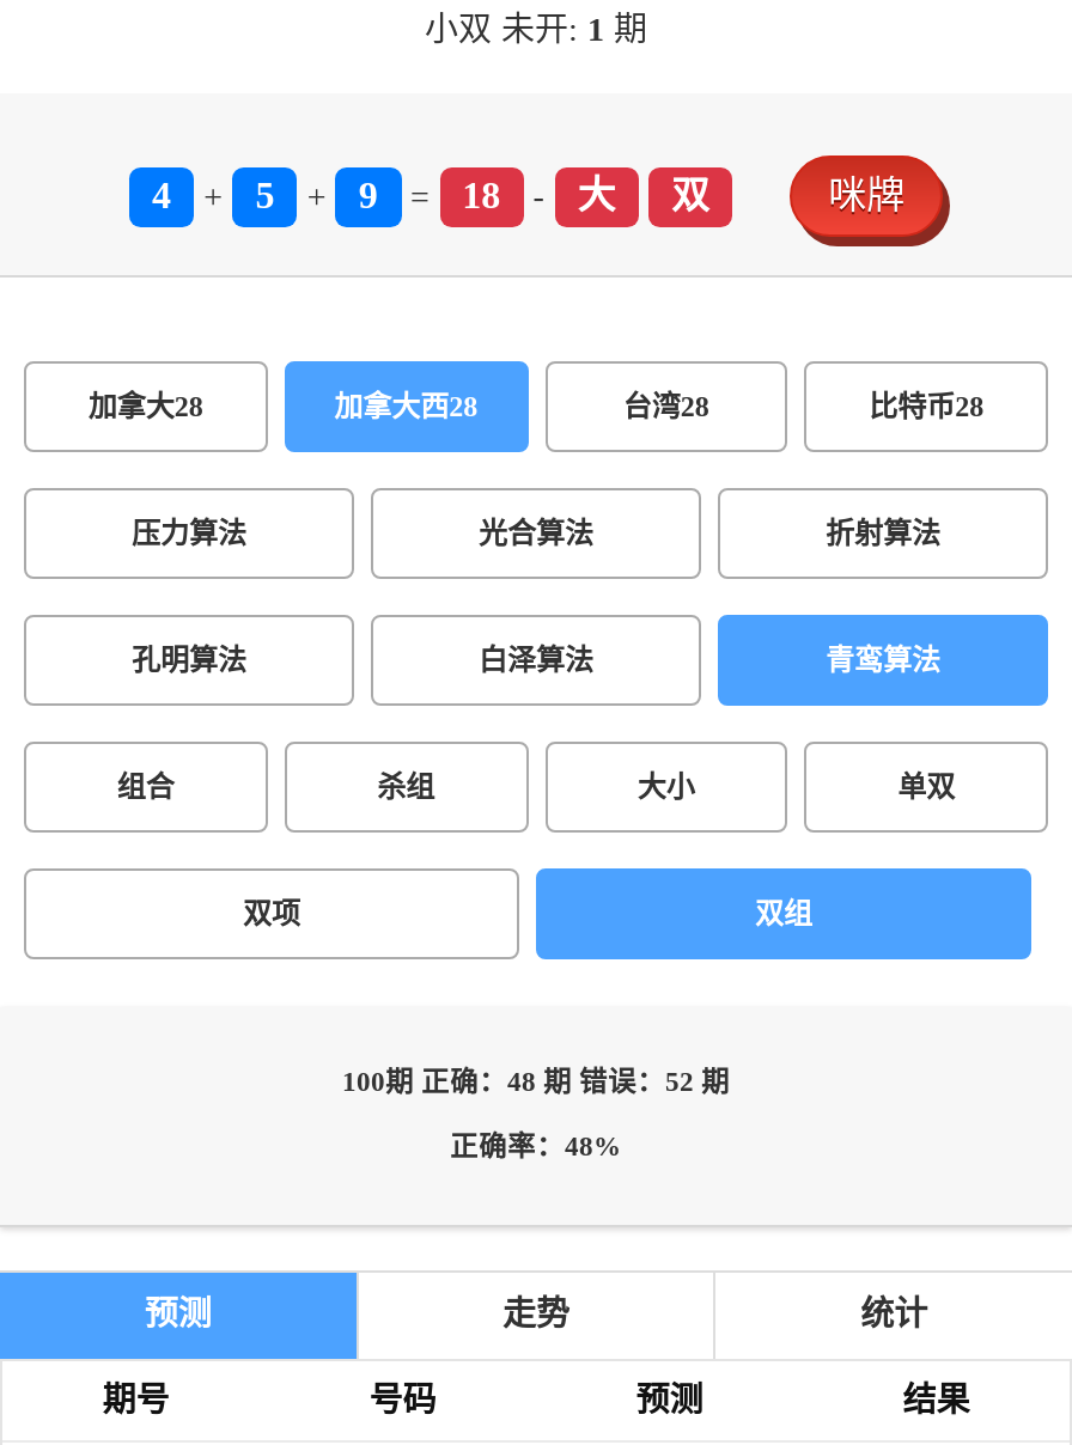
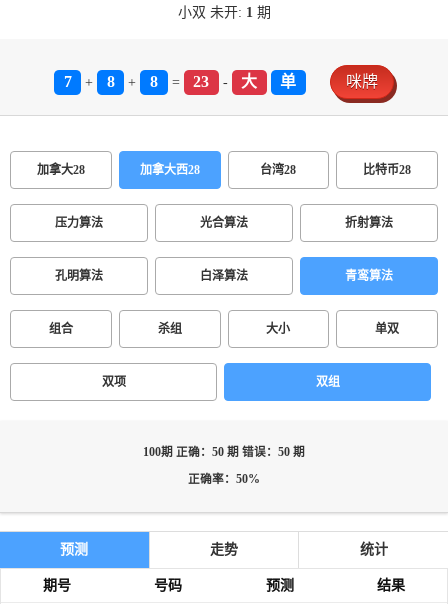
[152,175,171,215] 4 -> [63,73,71,90] 7
[255,175,274,215] 5 -> [107,73,115,90] 8
[359,175,378,215] 9 -> [150,73,158,90] 8
[462,175,500,215] 18 -> [193,73,209,90] 23
[671,175,709,215] 双 -> [280,73,296,90] 单
[342,1067,730,1098] 100期 正确：48 期 错误：52 期 -> [143,446,305,459] 100期 正确：50 期 错误：50 期
[450,1132,622,1163] 正确率：48% -> [188,473,260,486] 正确率：50%

